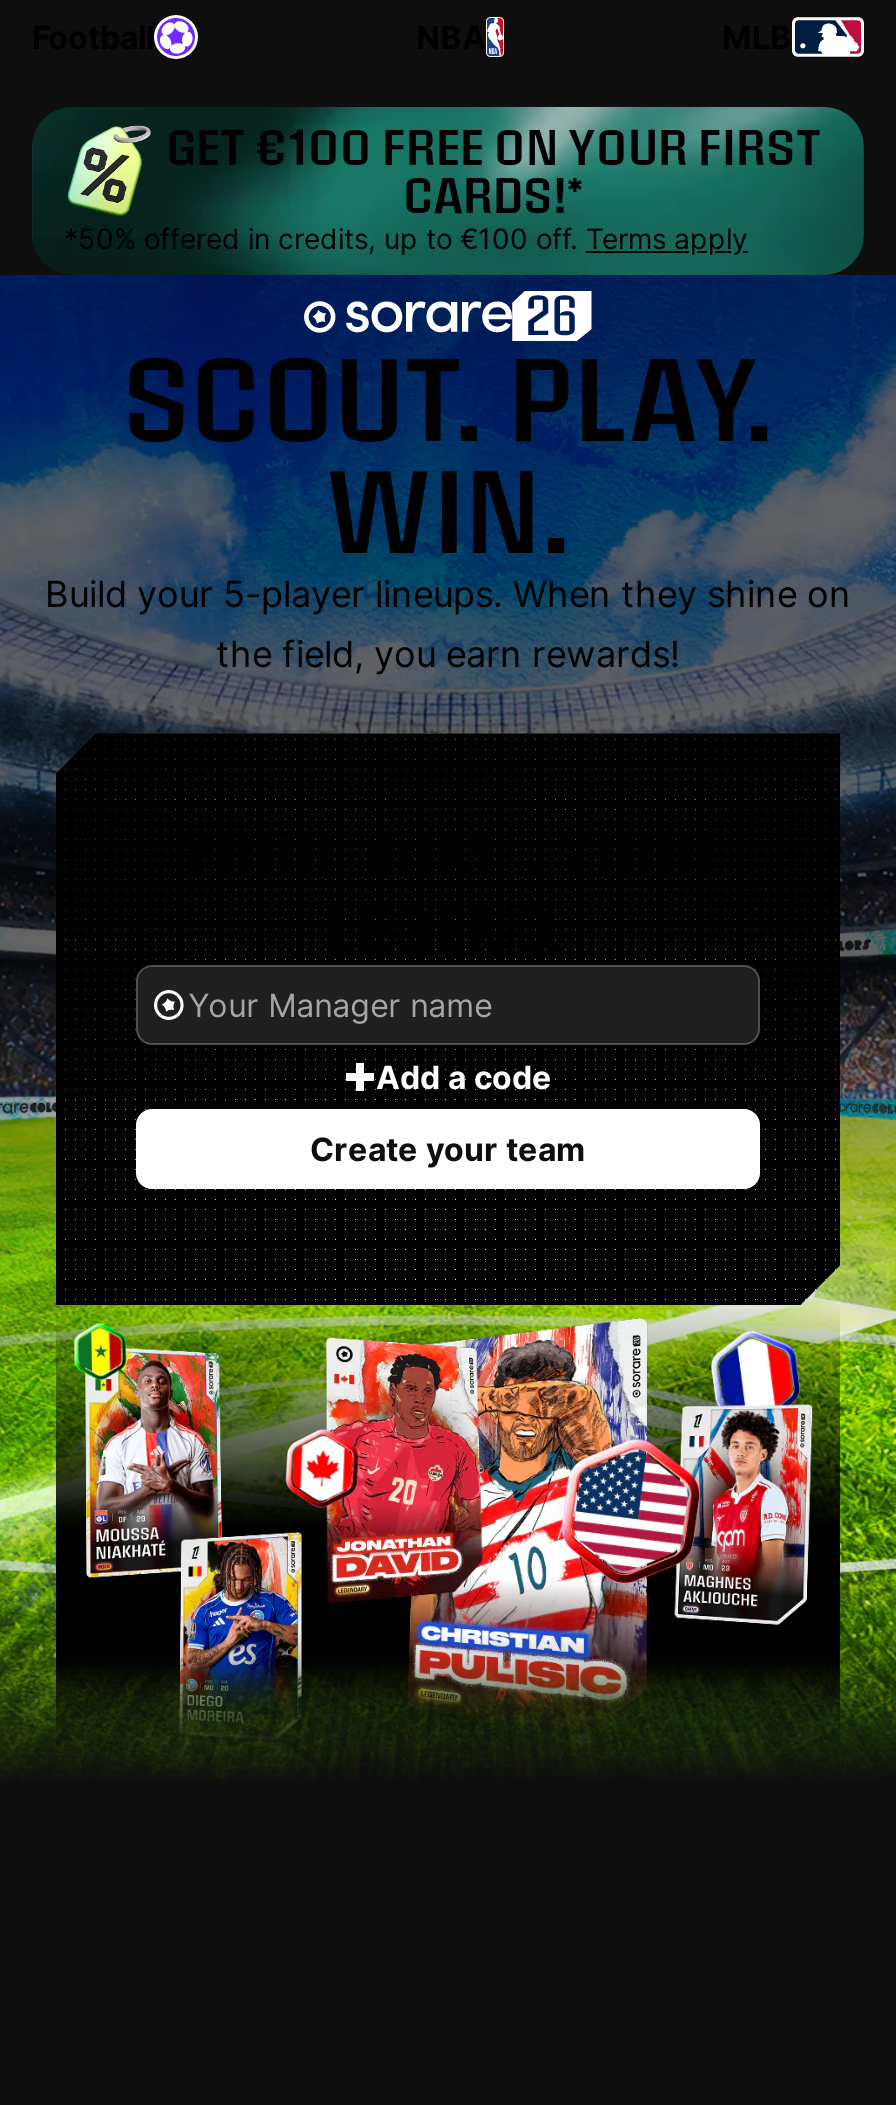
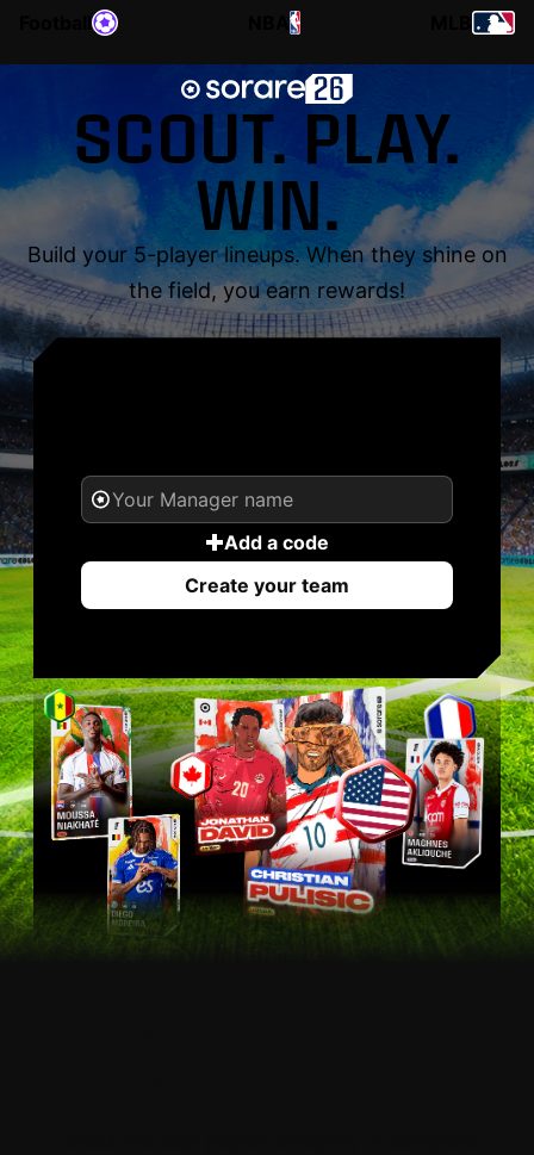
[38,111,820,255] [image] | GET €100 FREE ON YOUR FIRST | CARDS!* | *50% offered in credits, up to €100 off. Terms apply -> none

